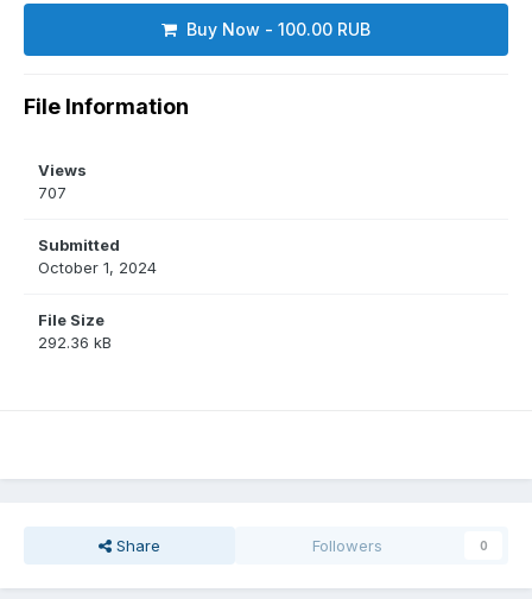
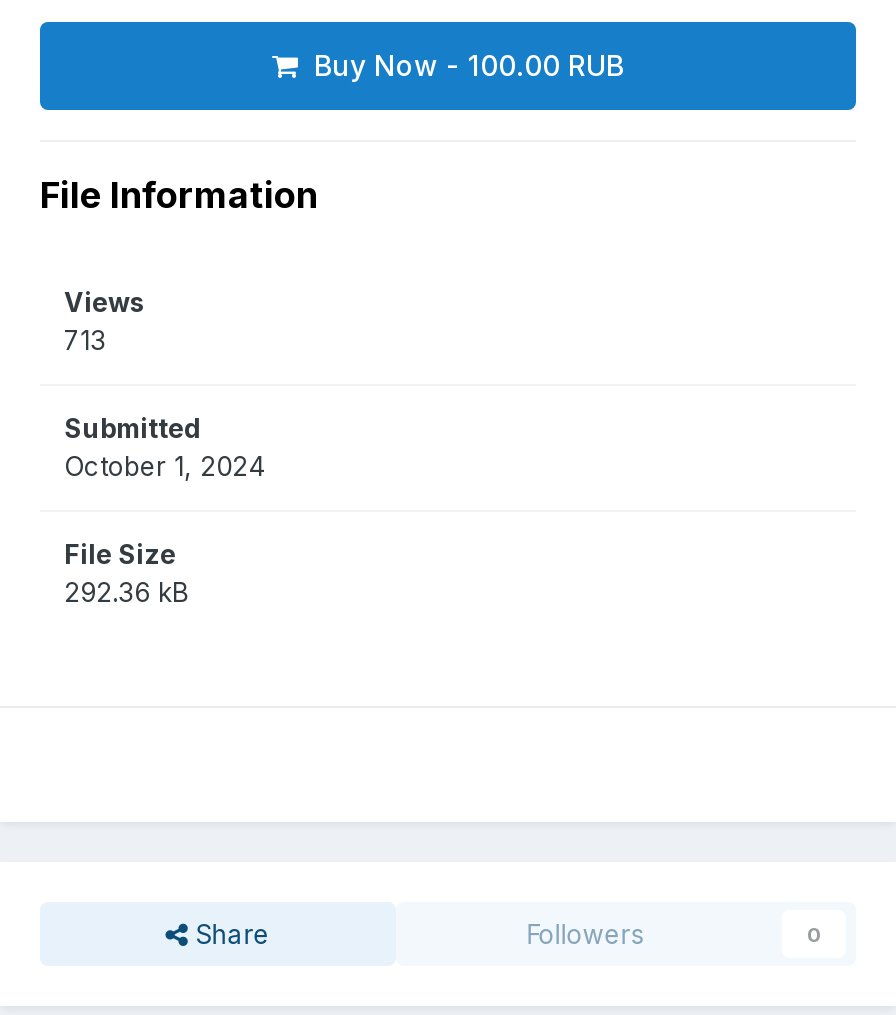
[38,183,66,202] 707 -> [64,325,106,357] 713

